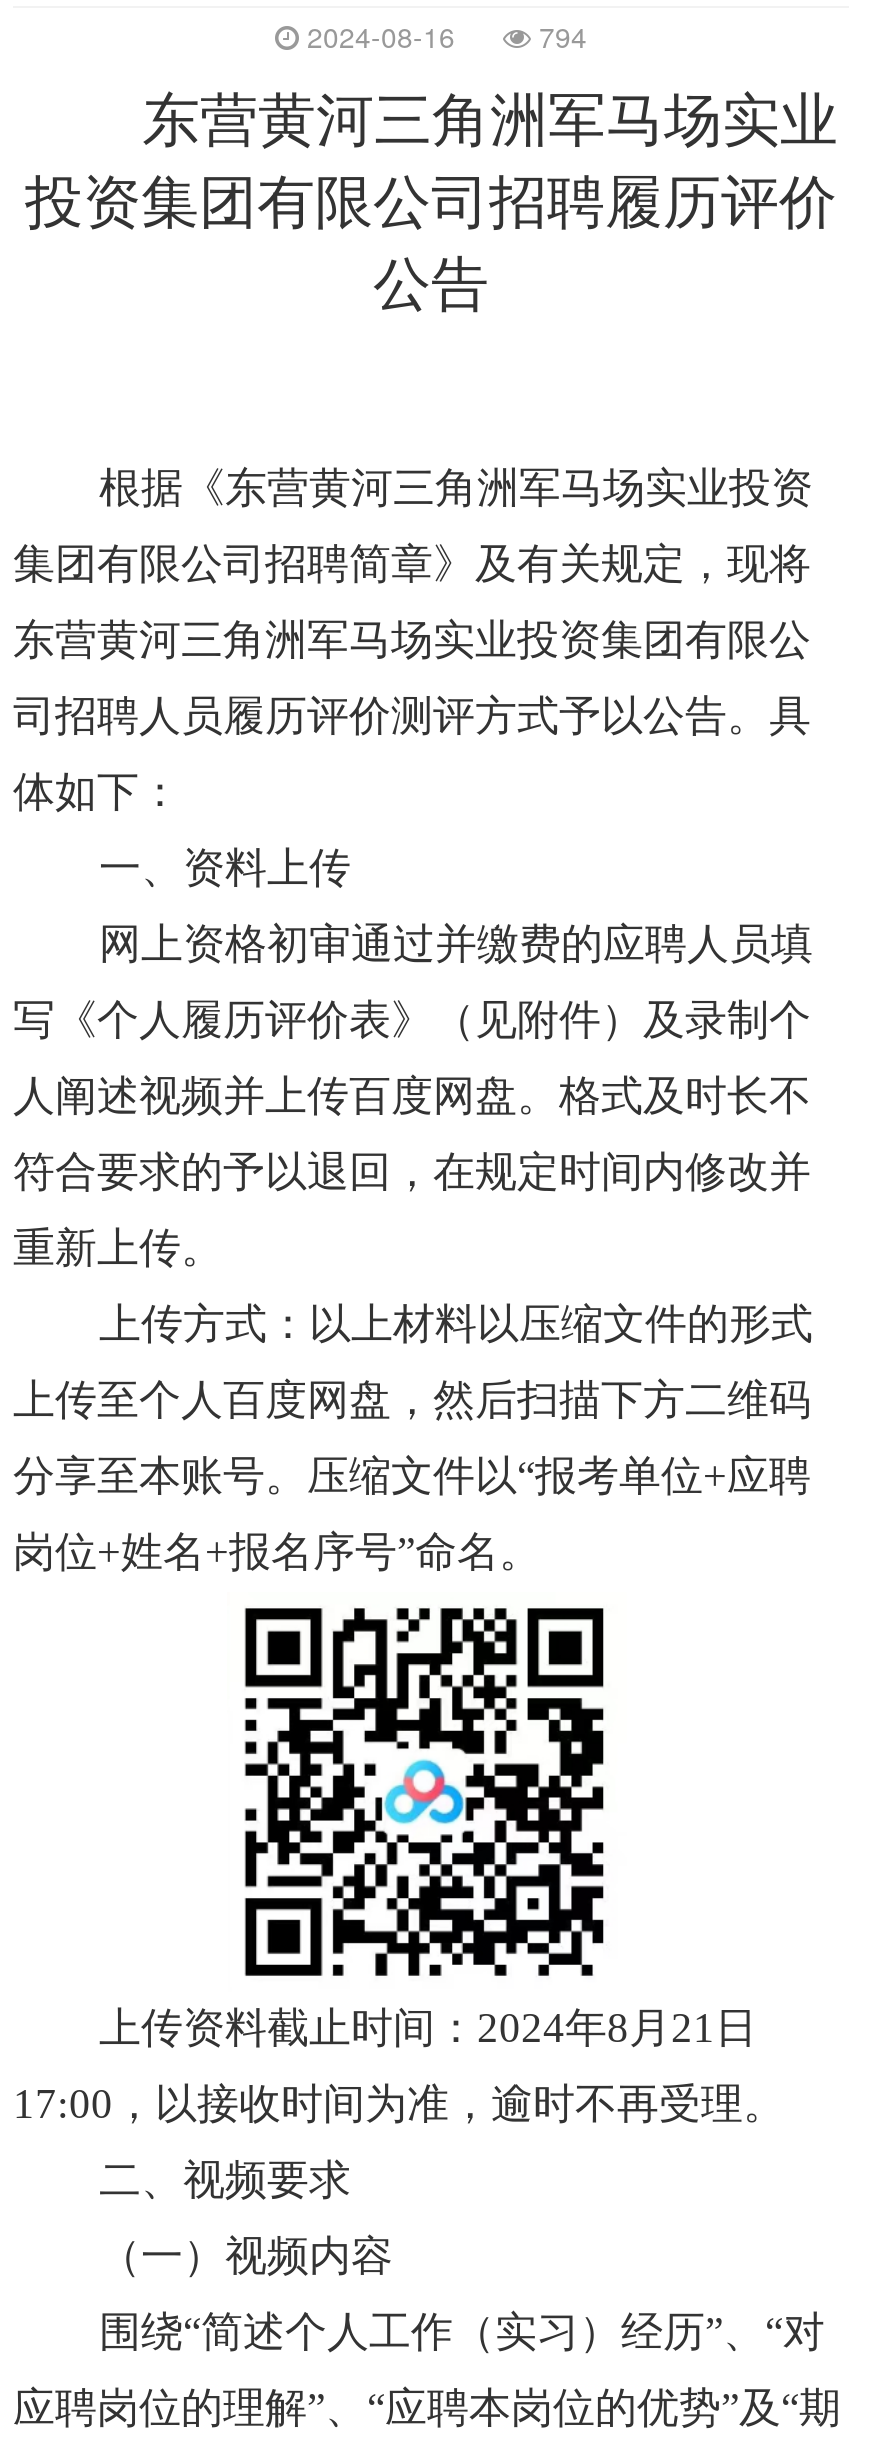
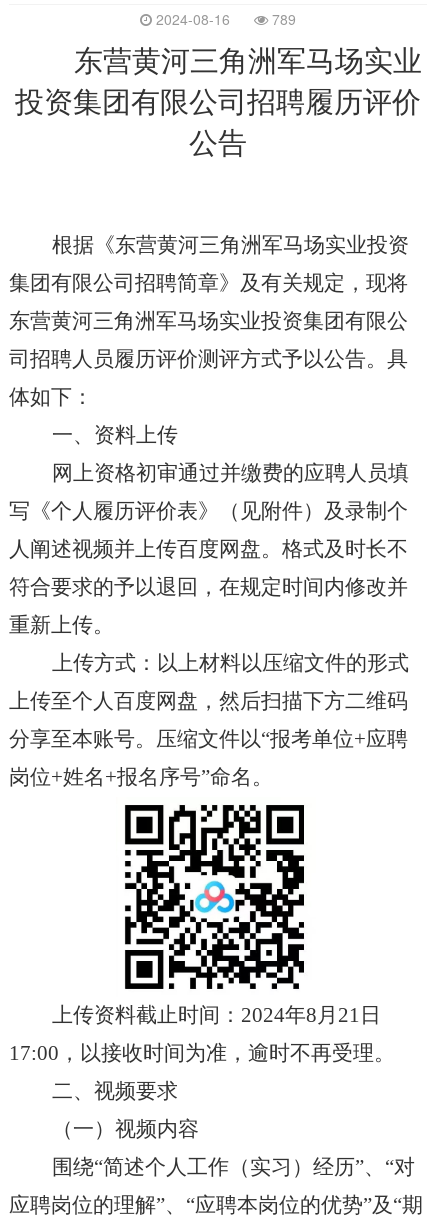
[539,16,587,56] 794 -> [272,9,296,29] 789

